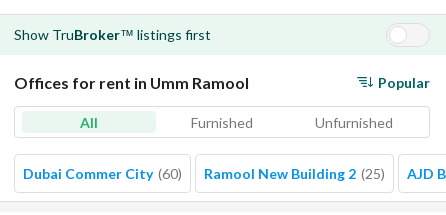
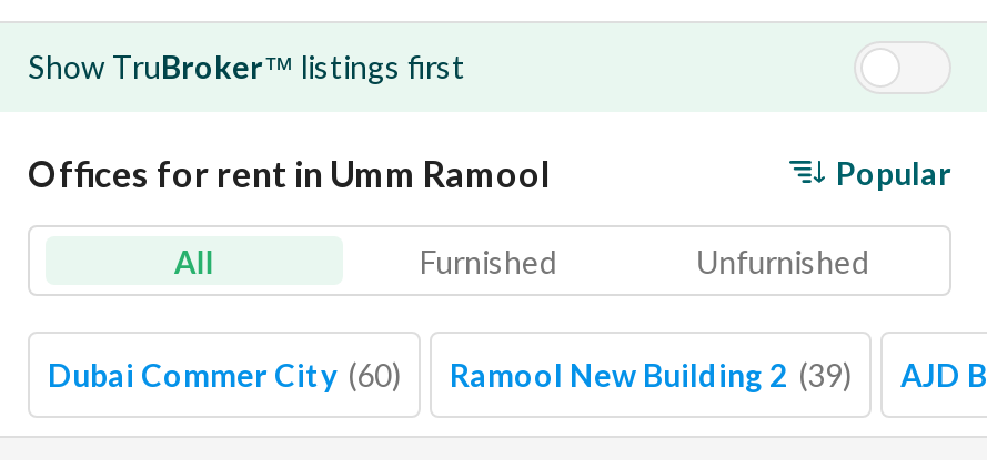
[204,165,385,182] Ramool New Building 2 (25) -> [450,356,852,394] Ramool New Building 2 (39)

